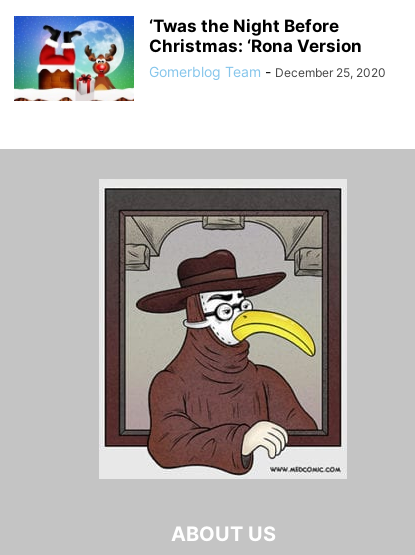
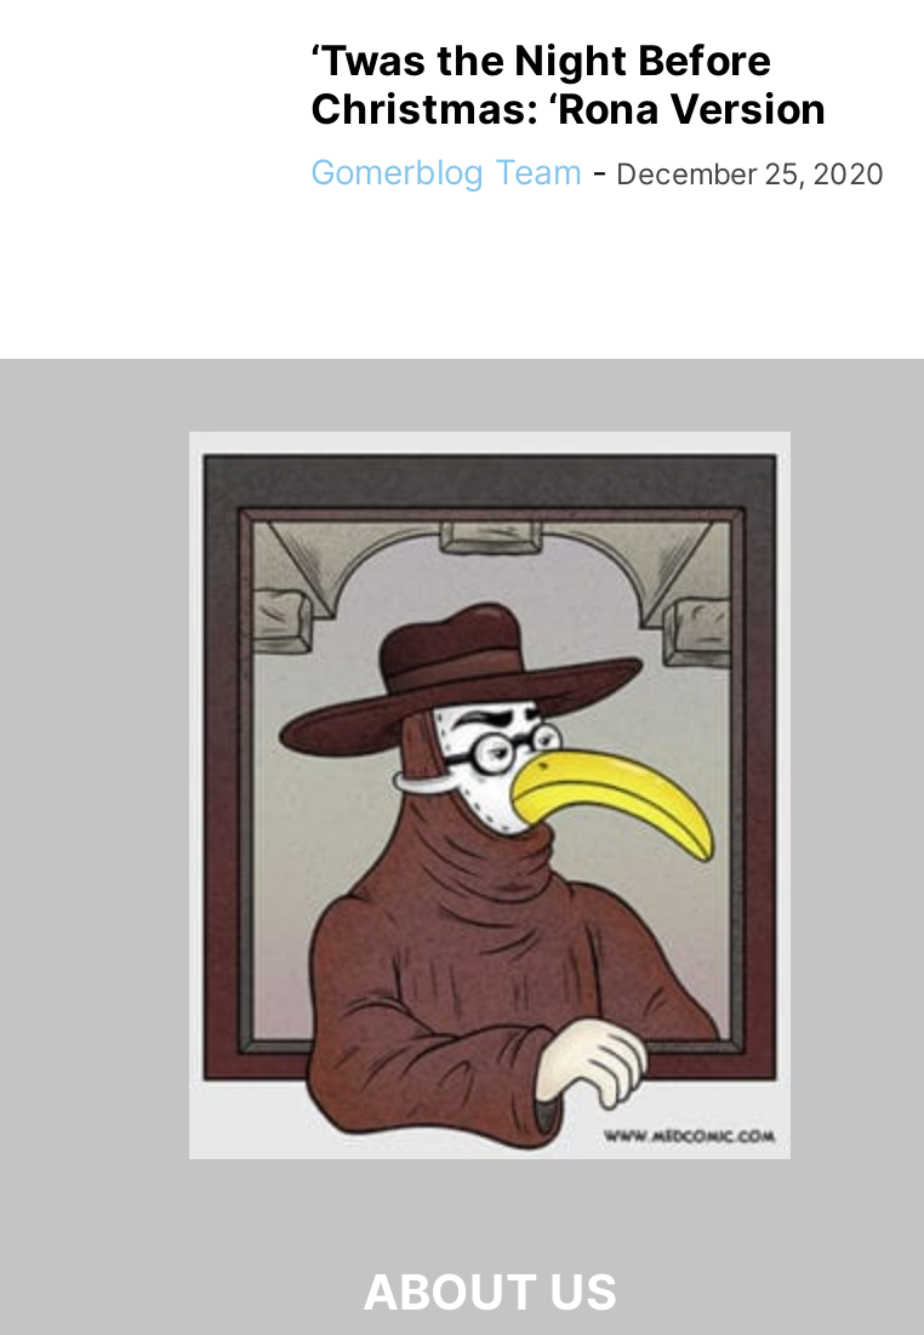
[13,15,135,102] [image] -> none

